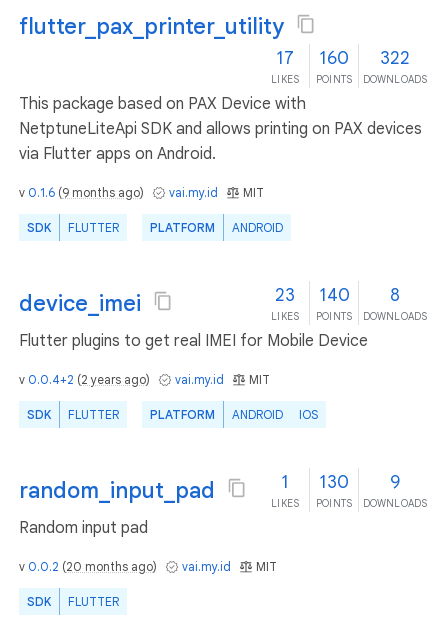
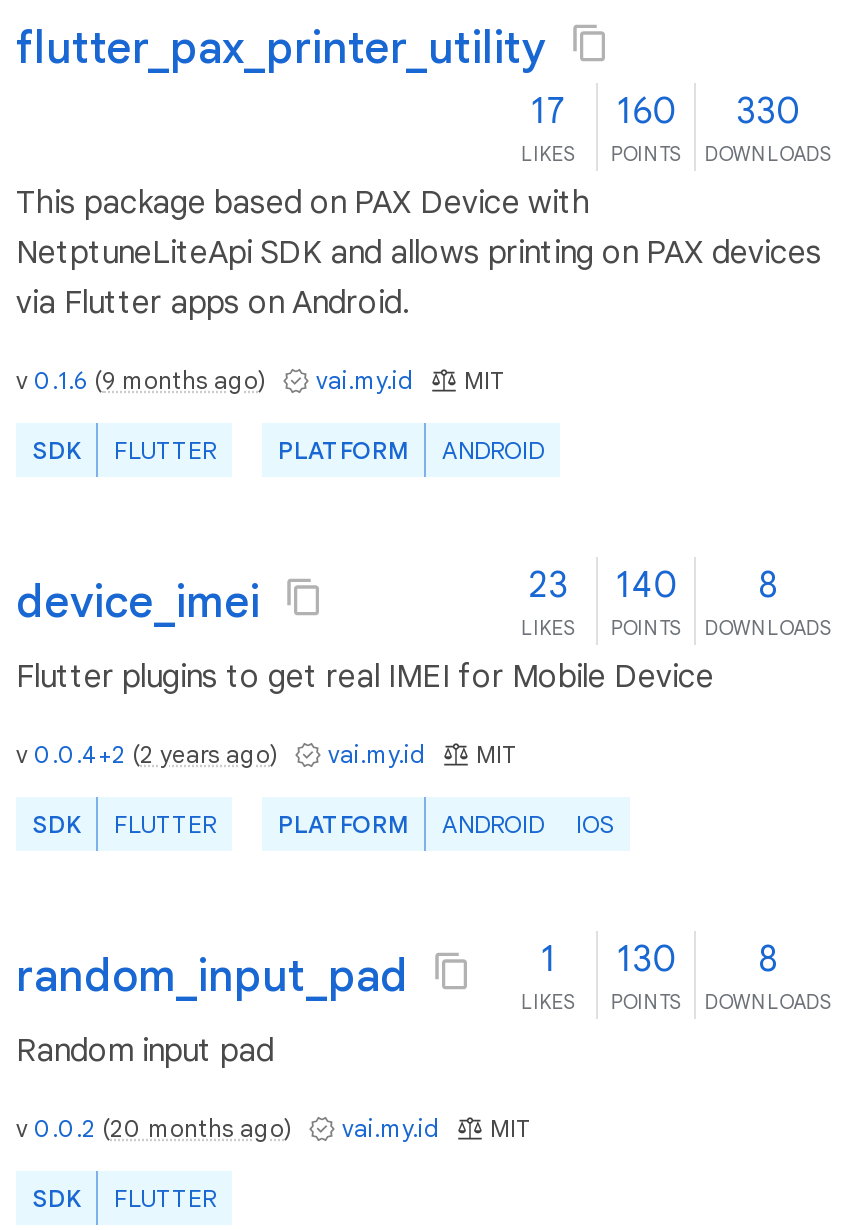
[276,47,410,69] 17 160 322 -> [530,89,800,133] 17 160 330
[281,471,400,493] 1 130 9 -> [540,937,778,981] 1 130 8

